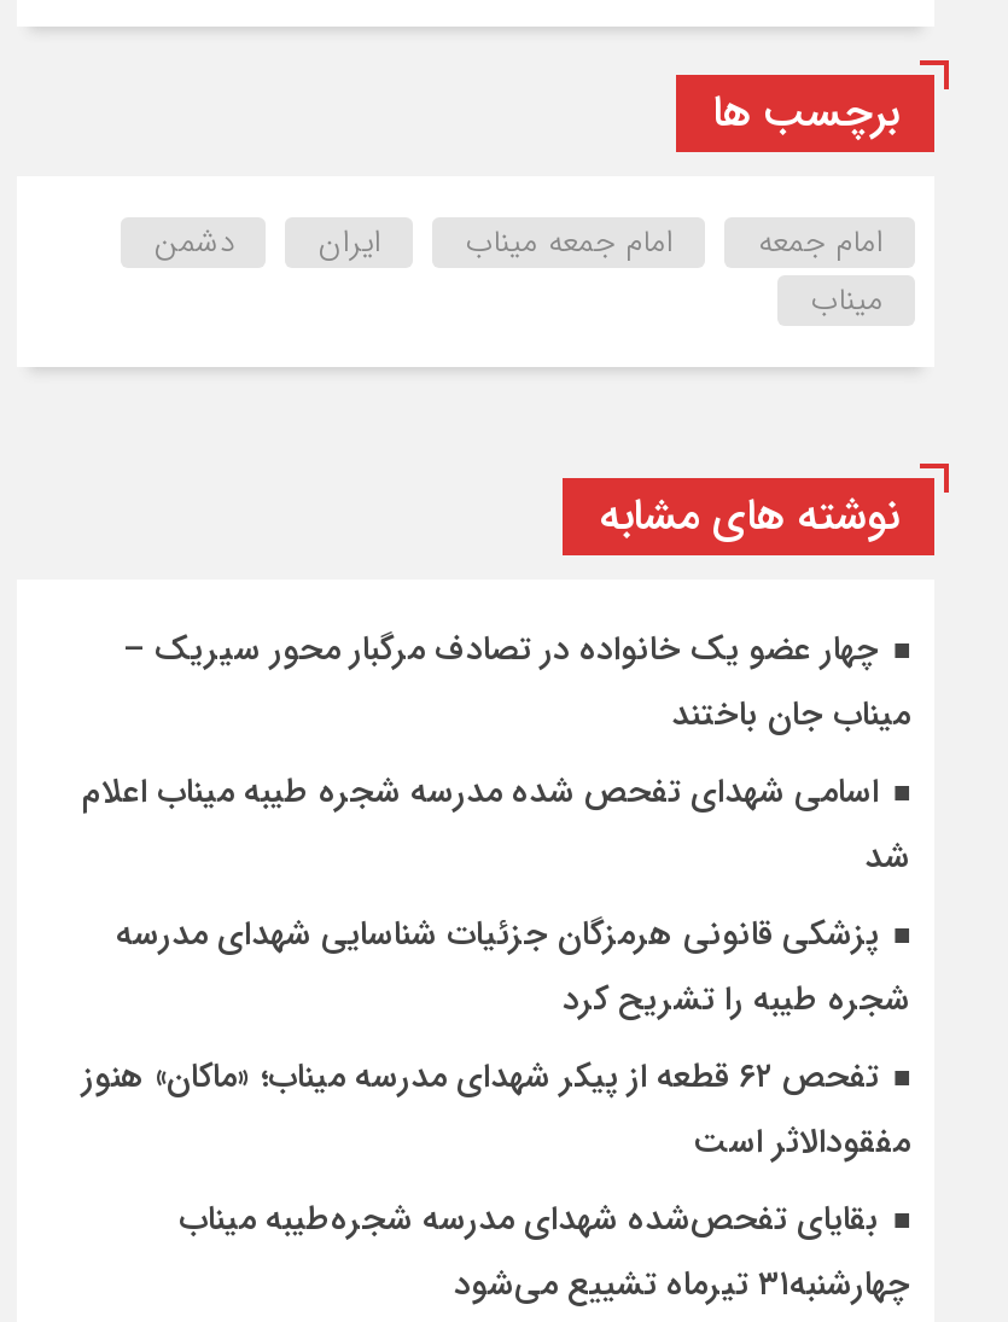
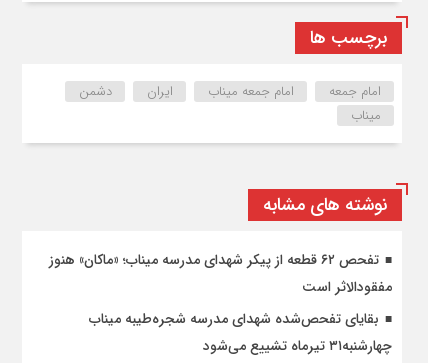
[82,622,910,1025] چهار عضو یک خانواده در تصادف مرگبار محور سیریک – | میناب جان باختند | اسامی شهدای تفحص شده مدرسه شجره طیبه میناب اعلام | شد | پزشکی قانونی هرمزگان جزئیات شناسایی شهدای مدرسه | شجره طیبه را تشریح کرد -> none

